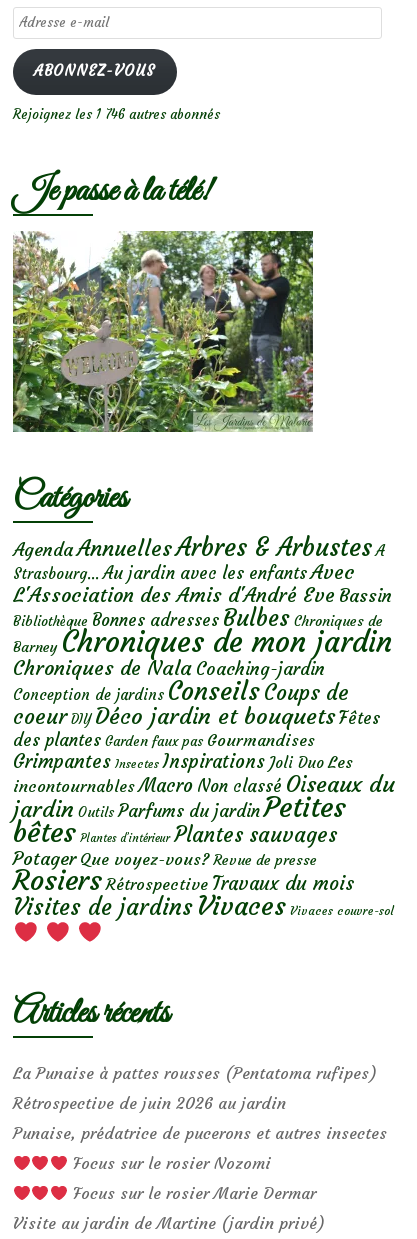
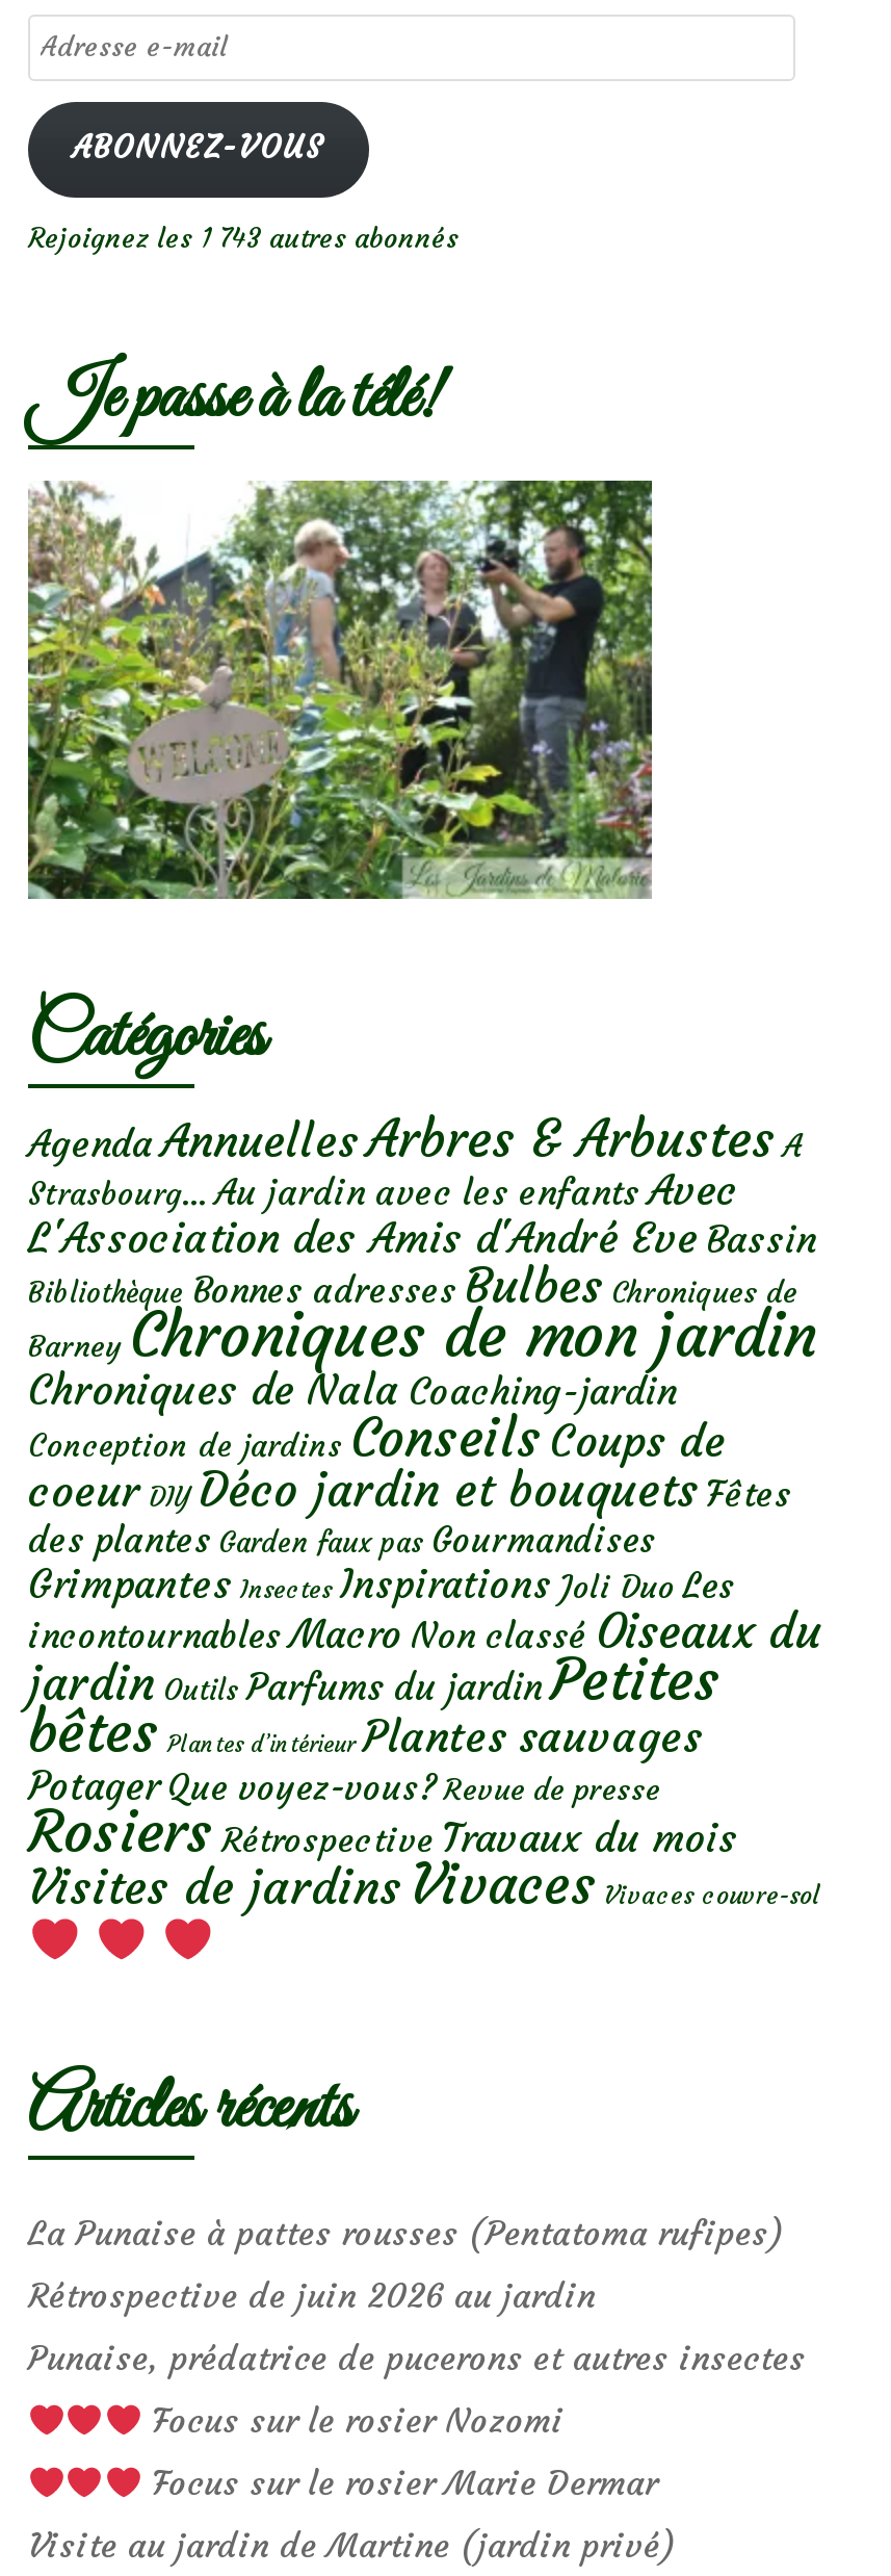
[13,106,220,123] Rejoignez les 1 746 autres abonnés -> [28,221,458,256] Rejoignez les 1 743 autres abonnés

